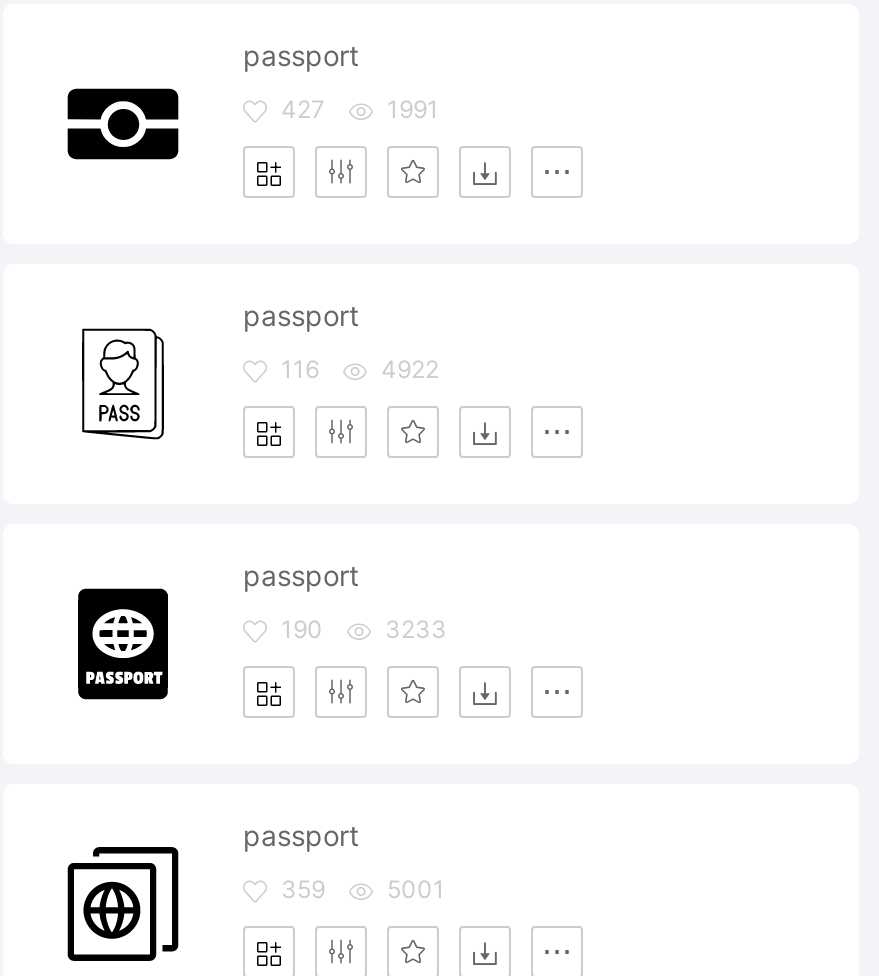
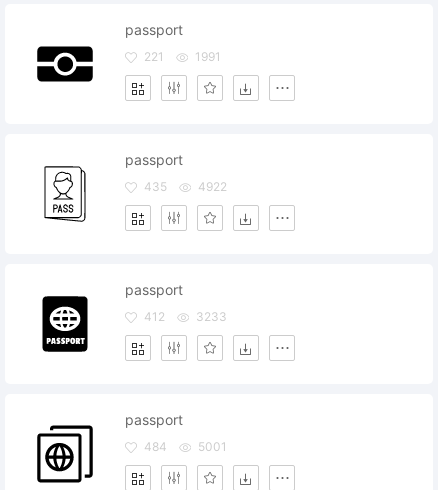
[281,94,325,124] 427 -> [144,49,164,64] 221
[281,354,319,384] 116 -> [144,179,167,194] 435
[281,614,323,644] 190 -> [144,309,165,324] 412
[281,874,325,904] 359 -> [144,439,167,454] 484

